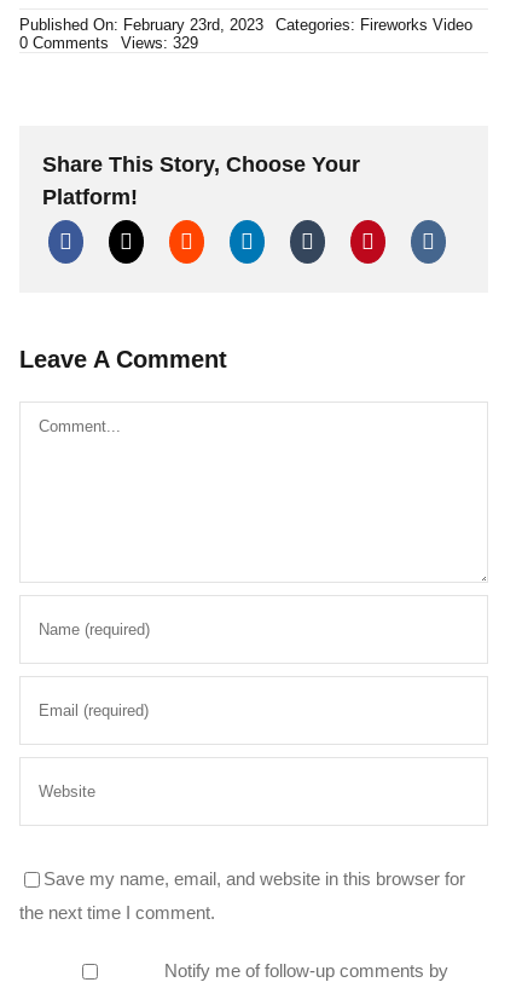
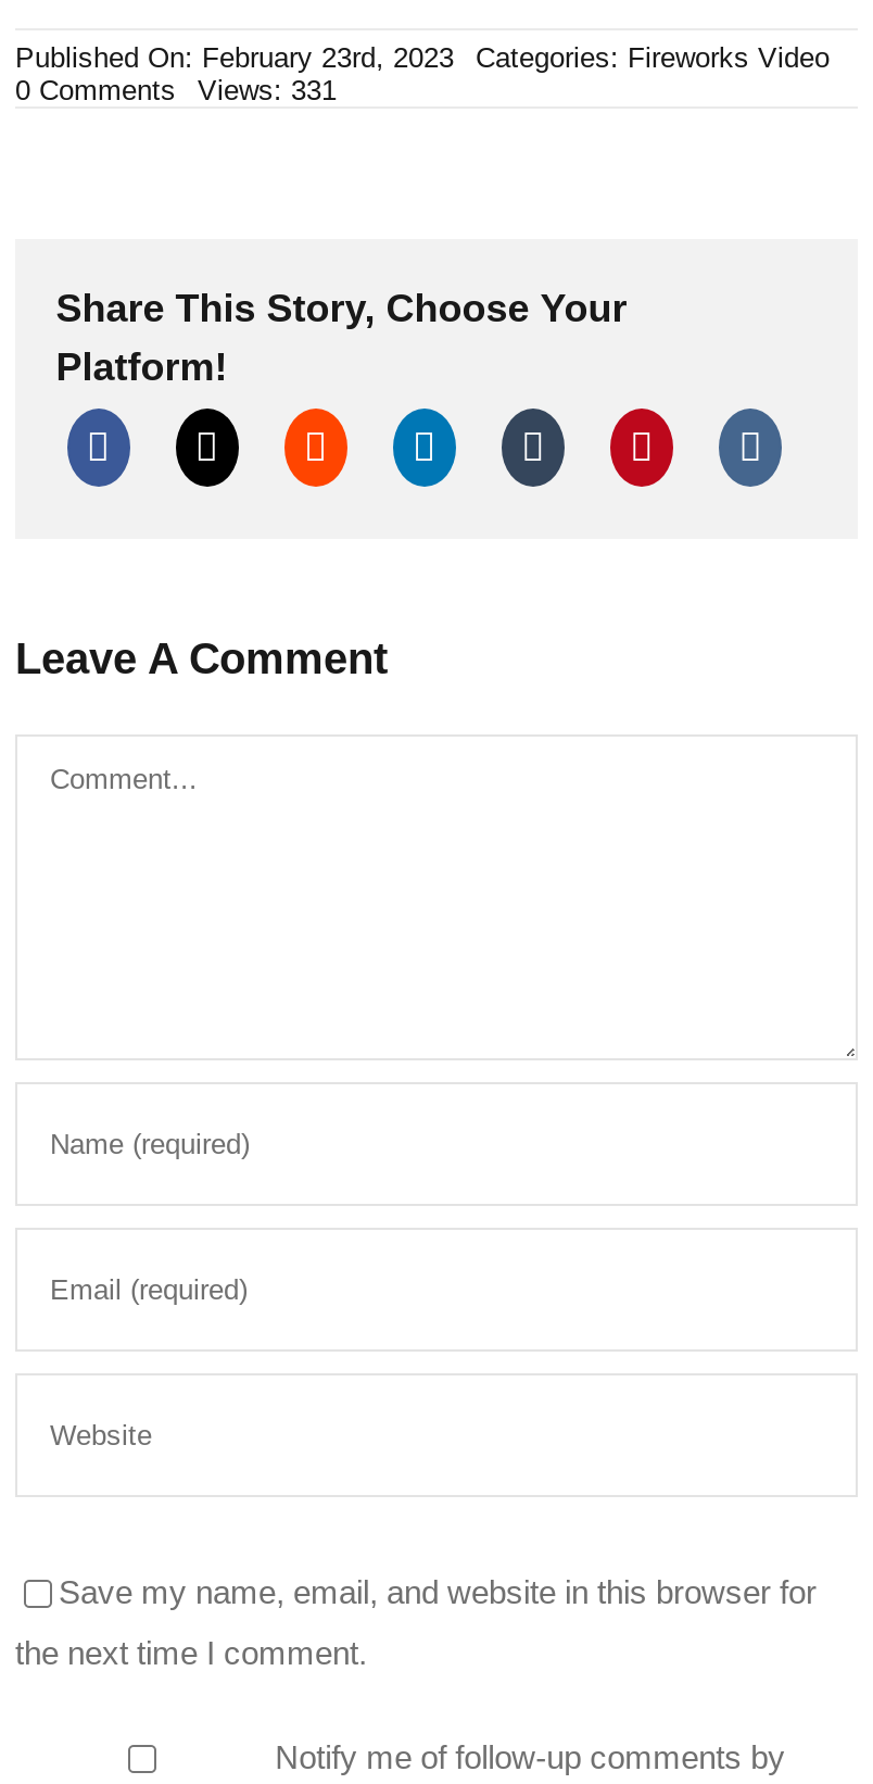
[121,34,198,52] Views: 329 -> [198,74,337,106] Views: 331

